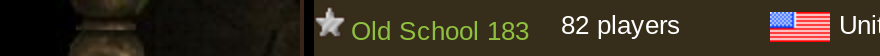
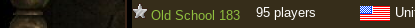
[351,10,681,46] Old School 183 82 players -> [150,5,315,23] Old School 183 95 players

